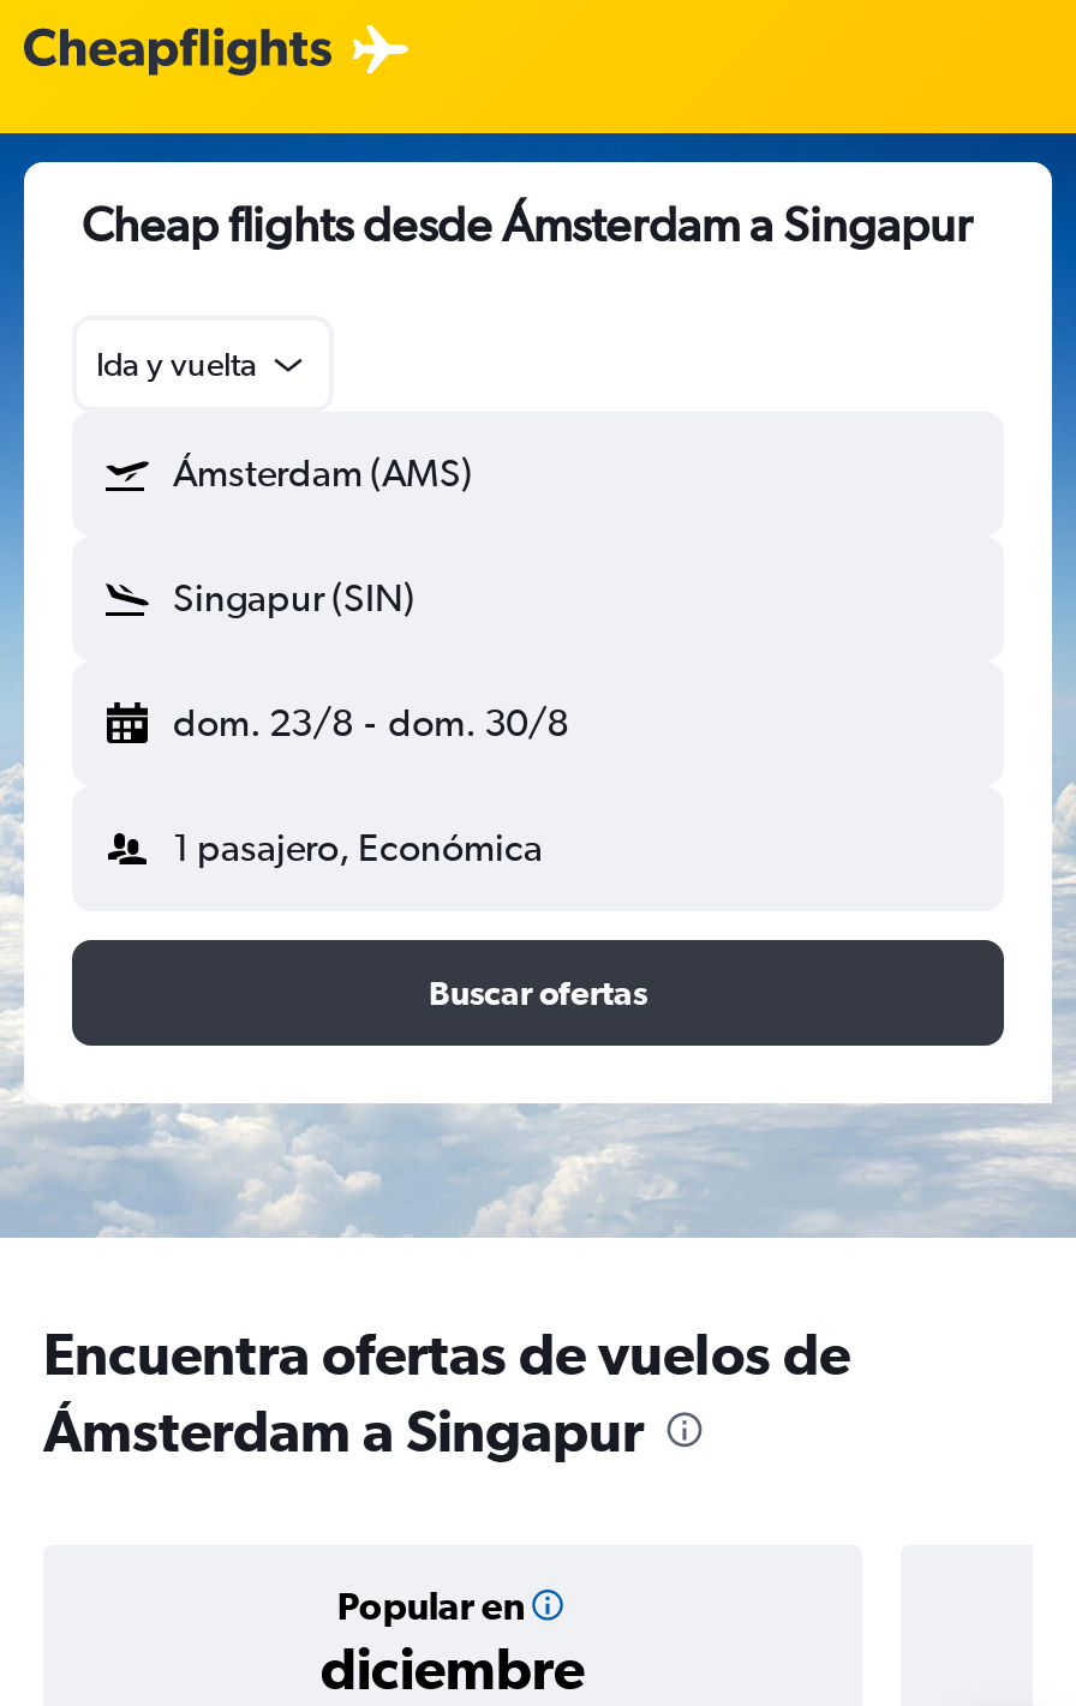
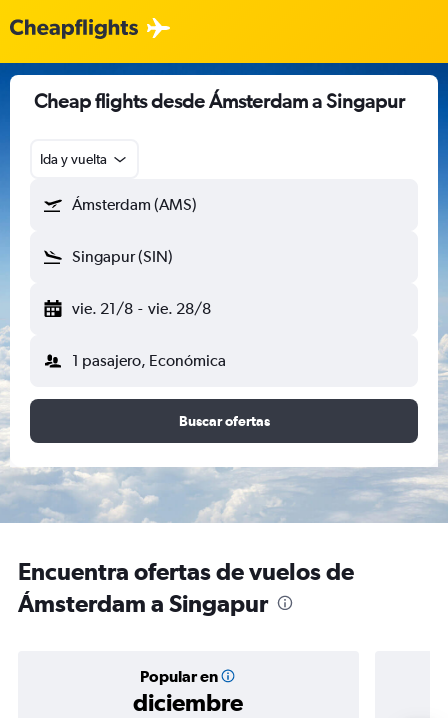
[173,700,568,746] dom. 23/8 - dom. 30/8 -> [72,299,211,318] vie. 21/8 - vie. 28/8

